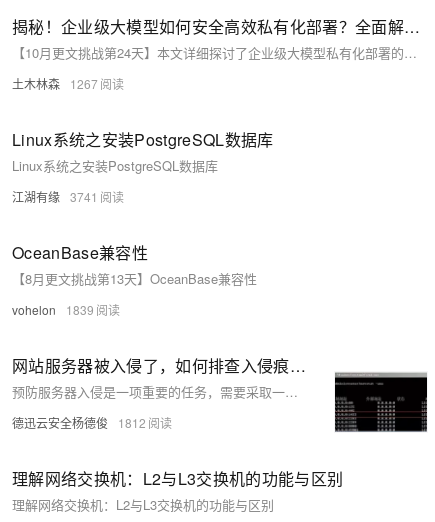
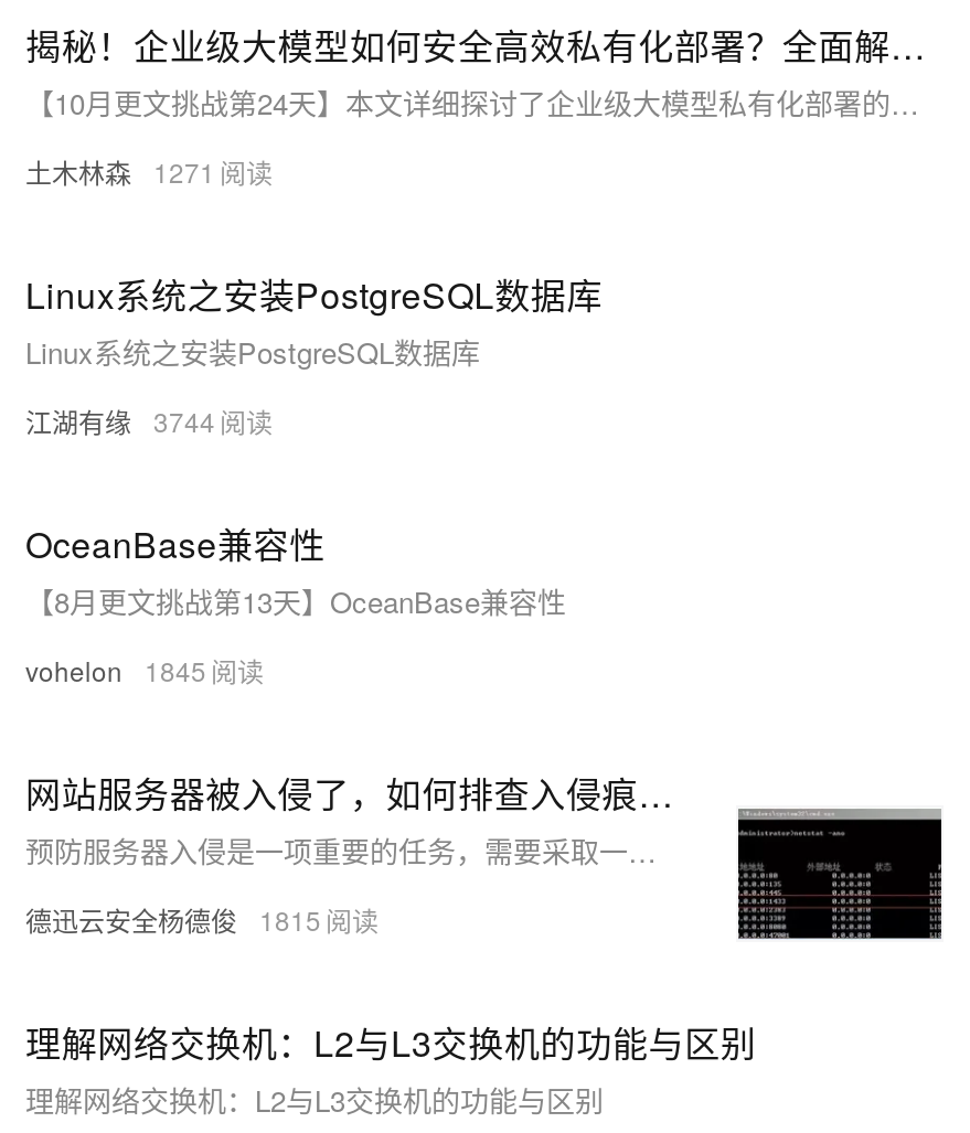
[12,75,98,92] 土木林森 1267 -> [25,152,215,190] 土木林森 1271
[12,188,98,205] 江湖有缘 3741 -> [25,402,215,439] 江湖有缘 3744
[12,301,94,318] vohelon 1839 -> [25,651,206,688] vohelon 1845
[12,414,146,431] 德迅云安全杨德俊 1812 -> [25,900,321,938] 德迅云安全杨德俊 1815

